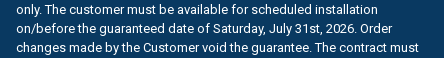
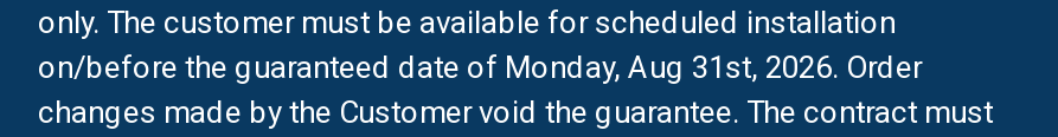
[16,21,392,36] on/before the guaranteed date of Saturday, July 31st, 2026. Order -> [38,51,922,86] on/before the guaranteed date of Monday, Aug 31st, 2026. Order

